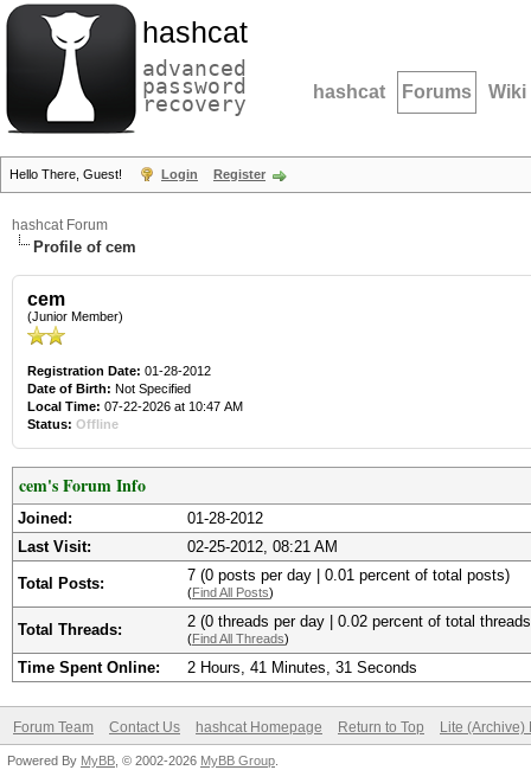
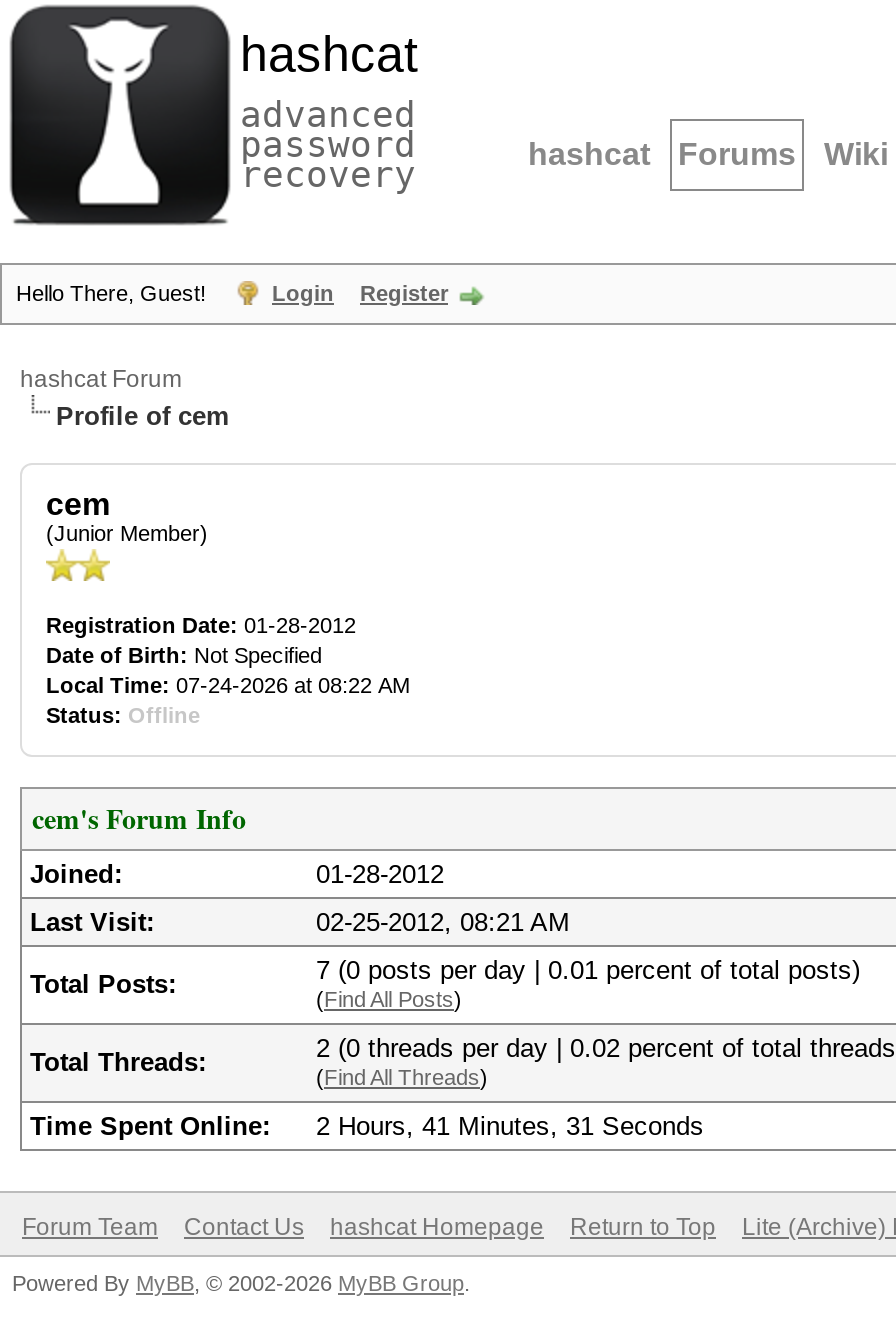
[27,399,243,413] Local Time: 07-22-2026 at 10:47 AM -> [46,673,410,697] Local Time: 07-24-2026 at 08:22 AM

